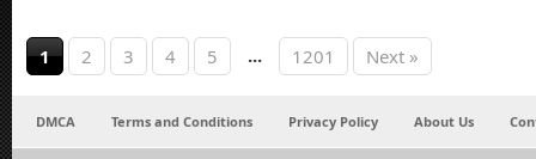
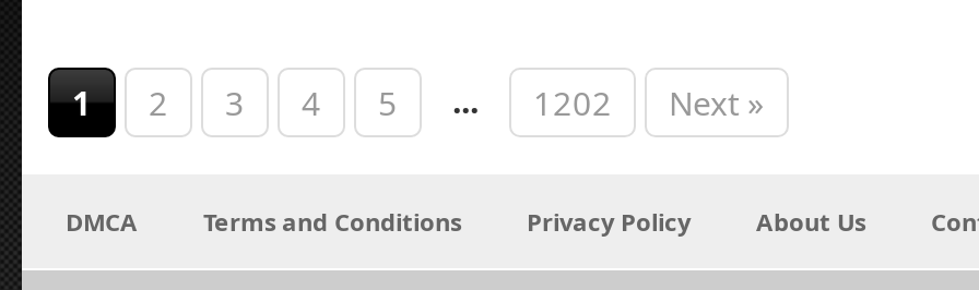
[292,44,335,68] 1201 -> [533,81,612,124] 1202

